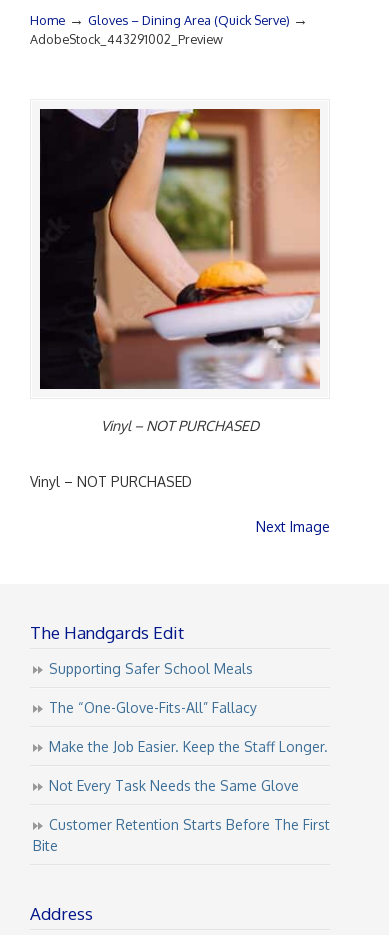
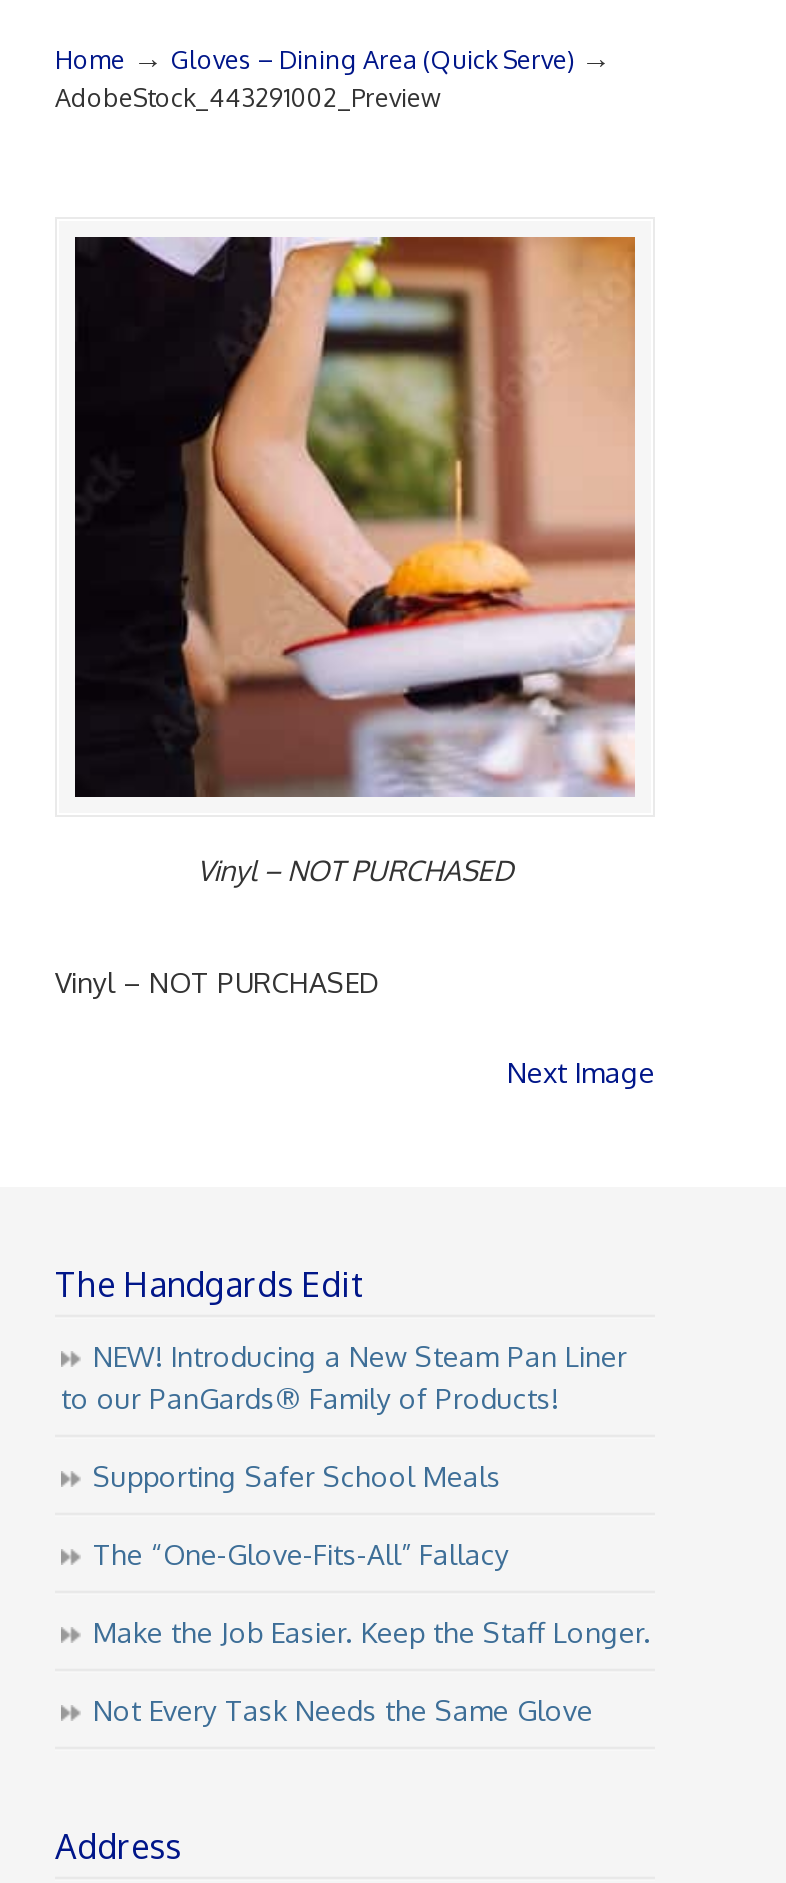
none -> [61,1339,627,1415] NEW! Introducing a New Steam Pan Liner | to our PanGards® Family of Products!
moved [49,660,328,794] -> [93,1459,651,1727]: Supporting Safer School Meals | The “One-Glove-Fits-All” Fallacy | Make the Job Easier. Keep the Staff Longer. | Not Every Task Needs the Same Glove
[33,816,330,854] Customer Retention Starts Before The First | Bite -> none

